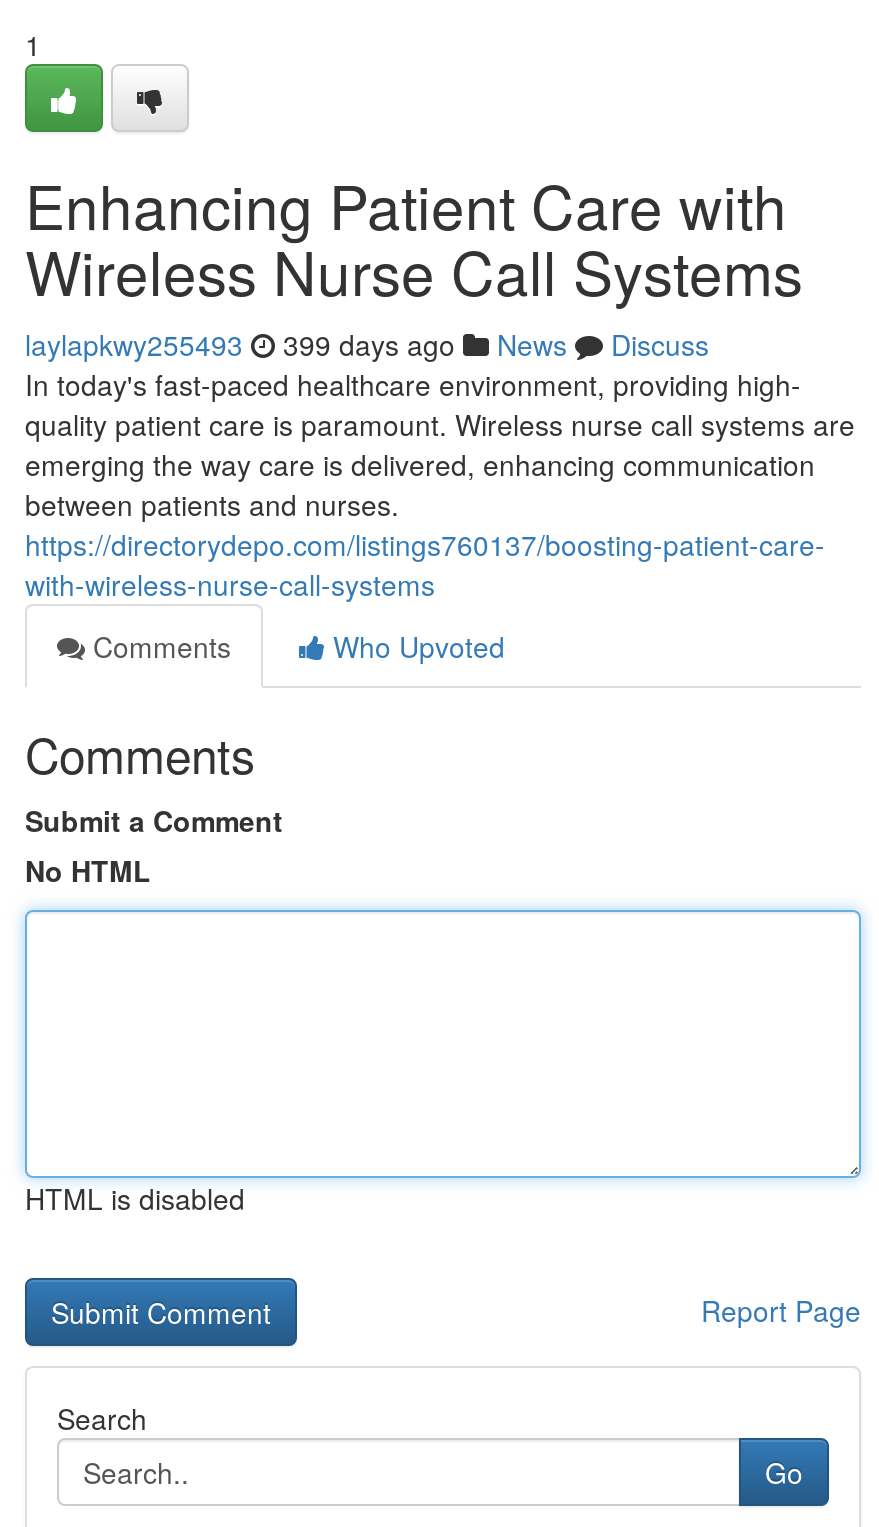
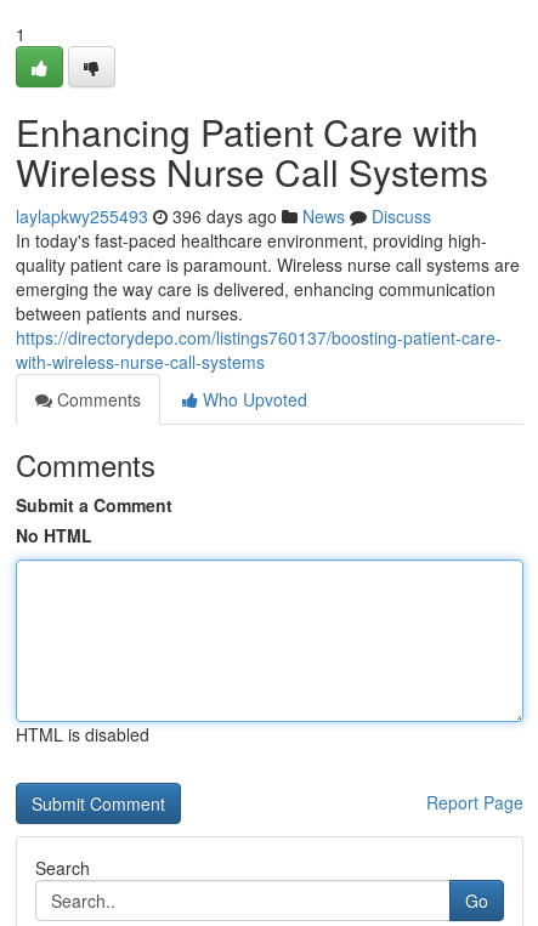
[25,324,709,364] laylapkwy255493 399 days ago News Discuss -> [16,204,431,228] laylapkwy255493 396 days ago News Discuss

